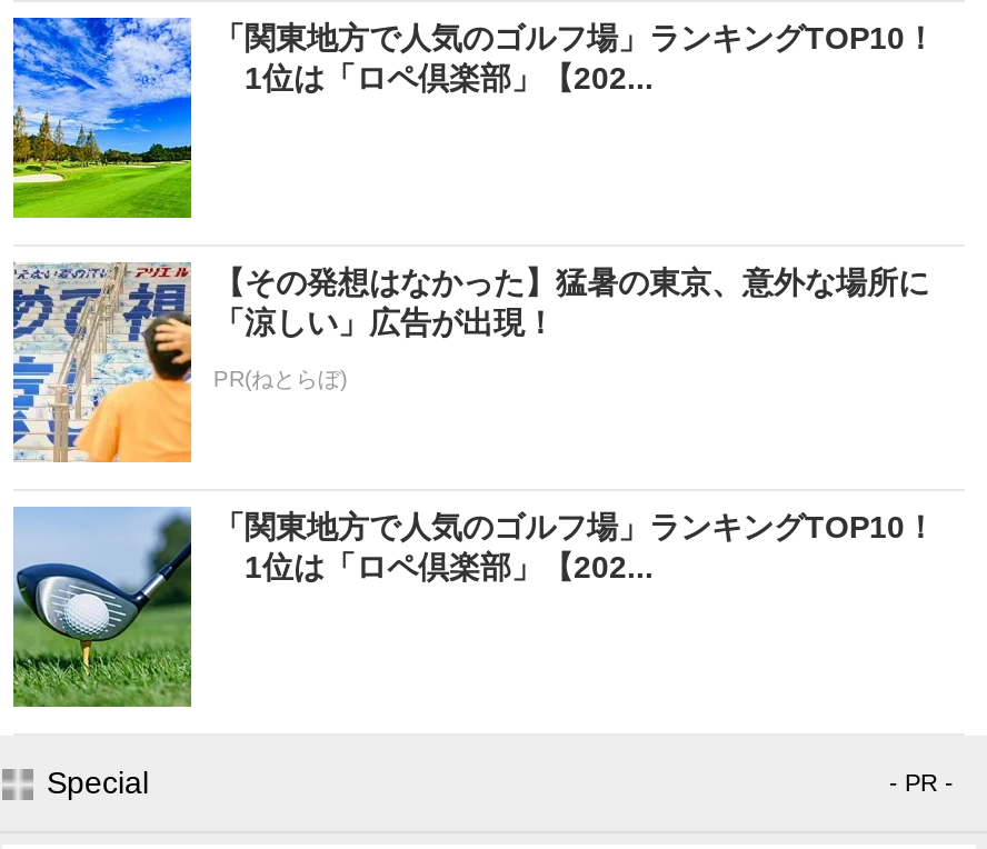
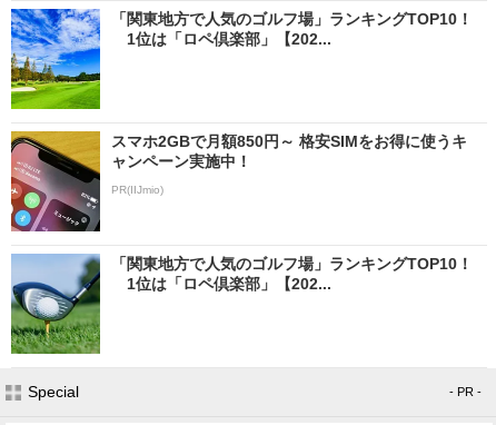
[11,262,929,465] [image] | 【その発想はなかった】猛暑の東京、意外な場所に | 「涼しい」広告が出現！ -> [10,130,467,233] [image] | スマホ2GBで月額850円～ 格安SIMをお得に使うキ | ャンペーン実施中！
[213,366,347,391] PR(ねとらぼ) -> [111,183,163,196] PR(IIJmio)

